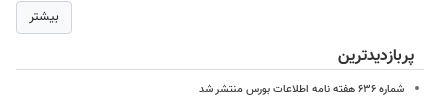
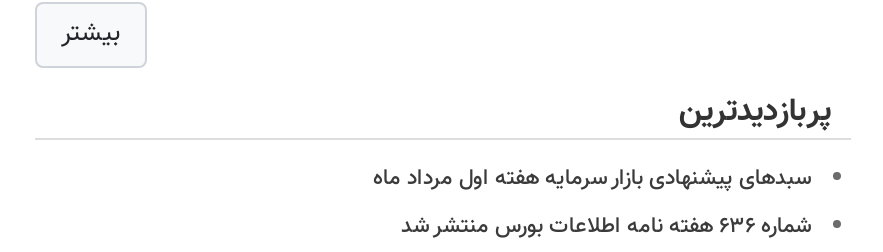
none -> [373,162,811,196] سبدهای پیشنهادی بازار سرمایه هفته اول مرداد ماه

